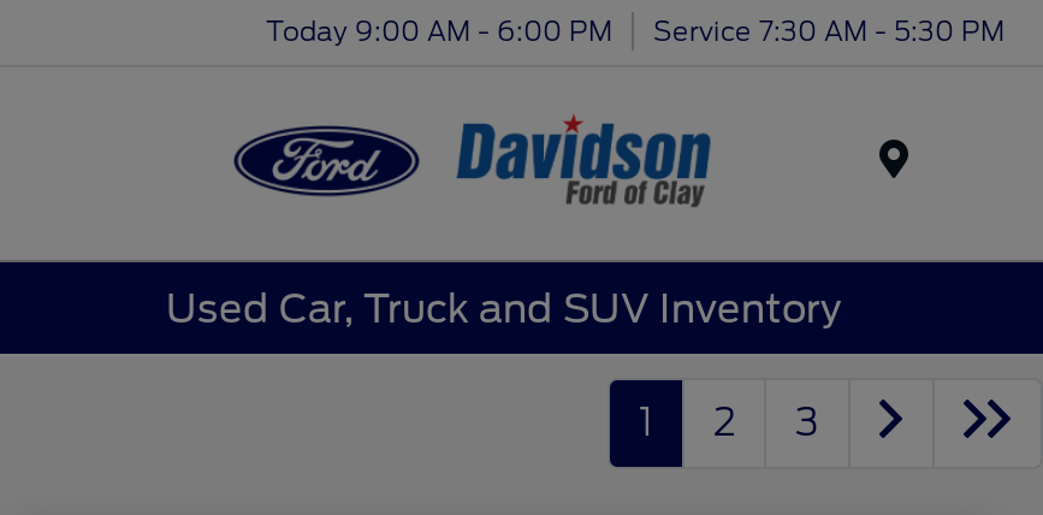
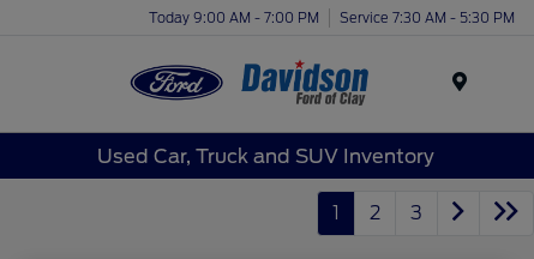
[266,13,1005,47] Today 9:00 AM - 6:00 PM Service 7:30 AM - 5:30 PM -> [149,9,515,26] Today 9:00 AM - 7:00 PM Service 7:30 AM - 5:30 PM

